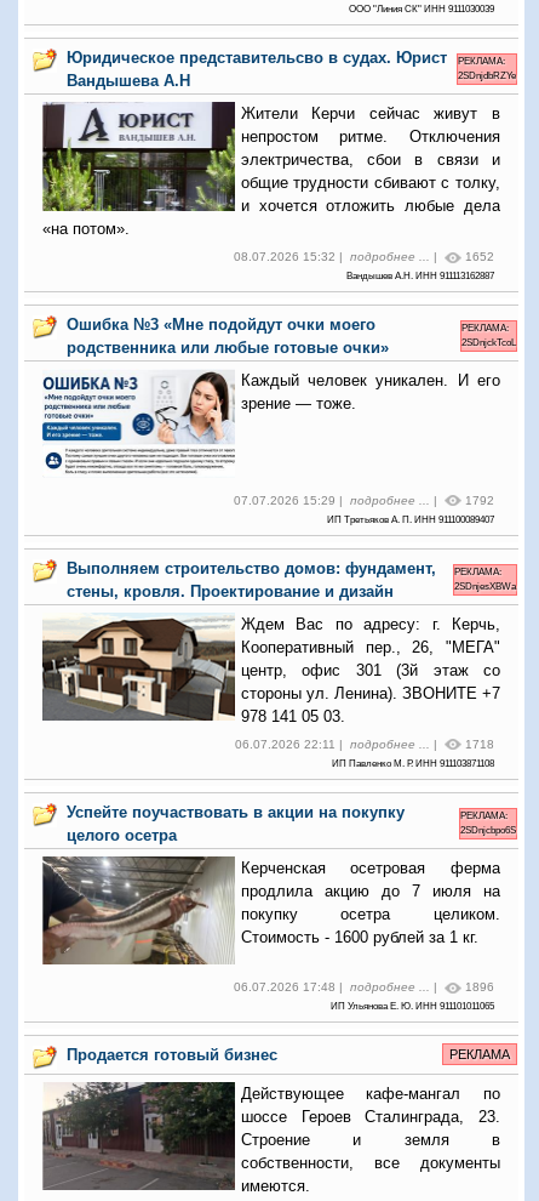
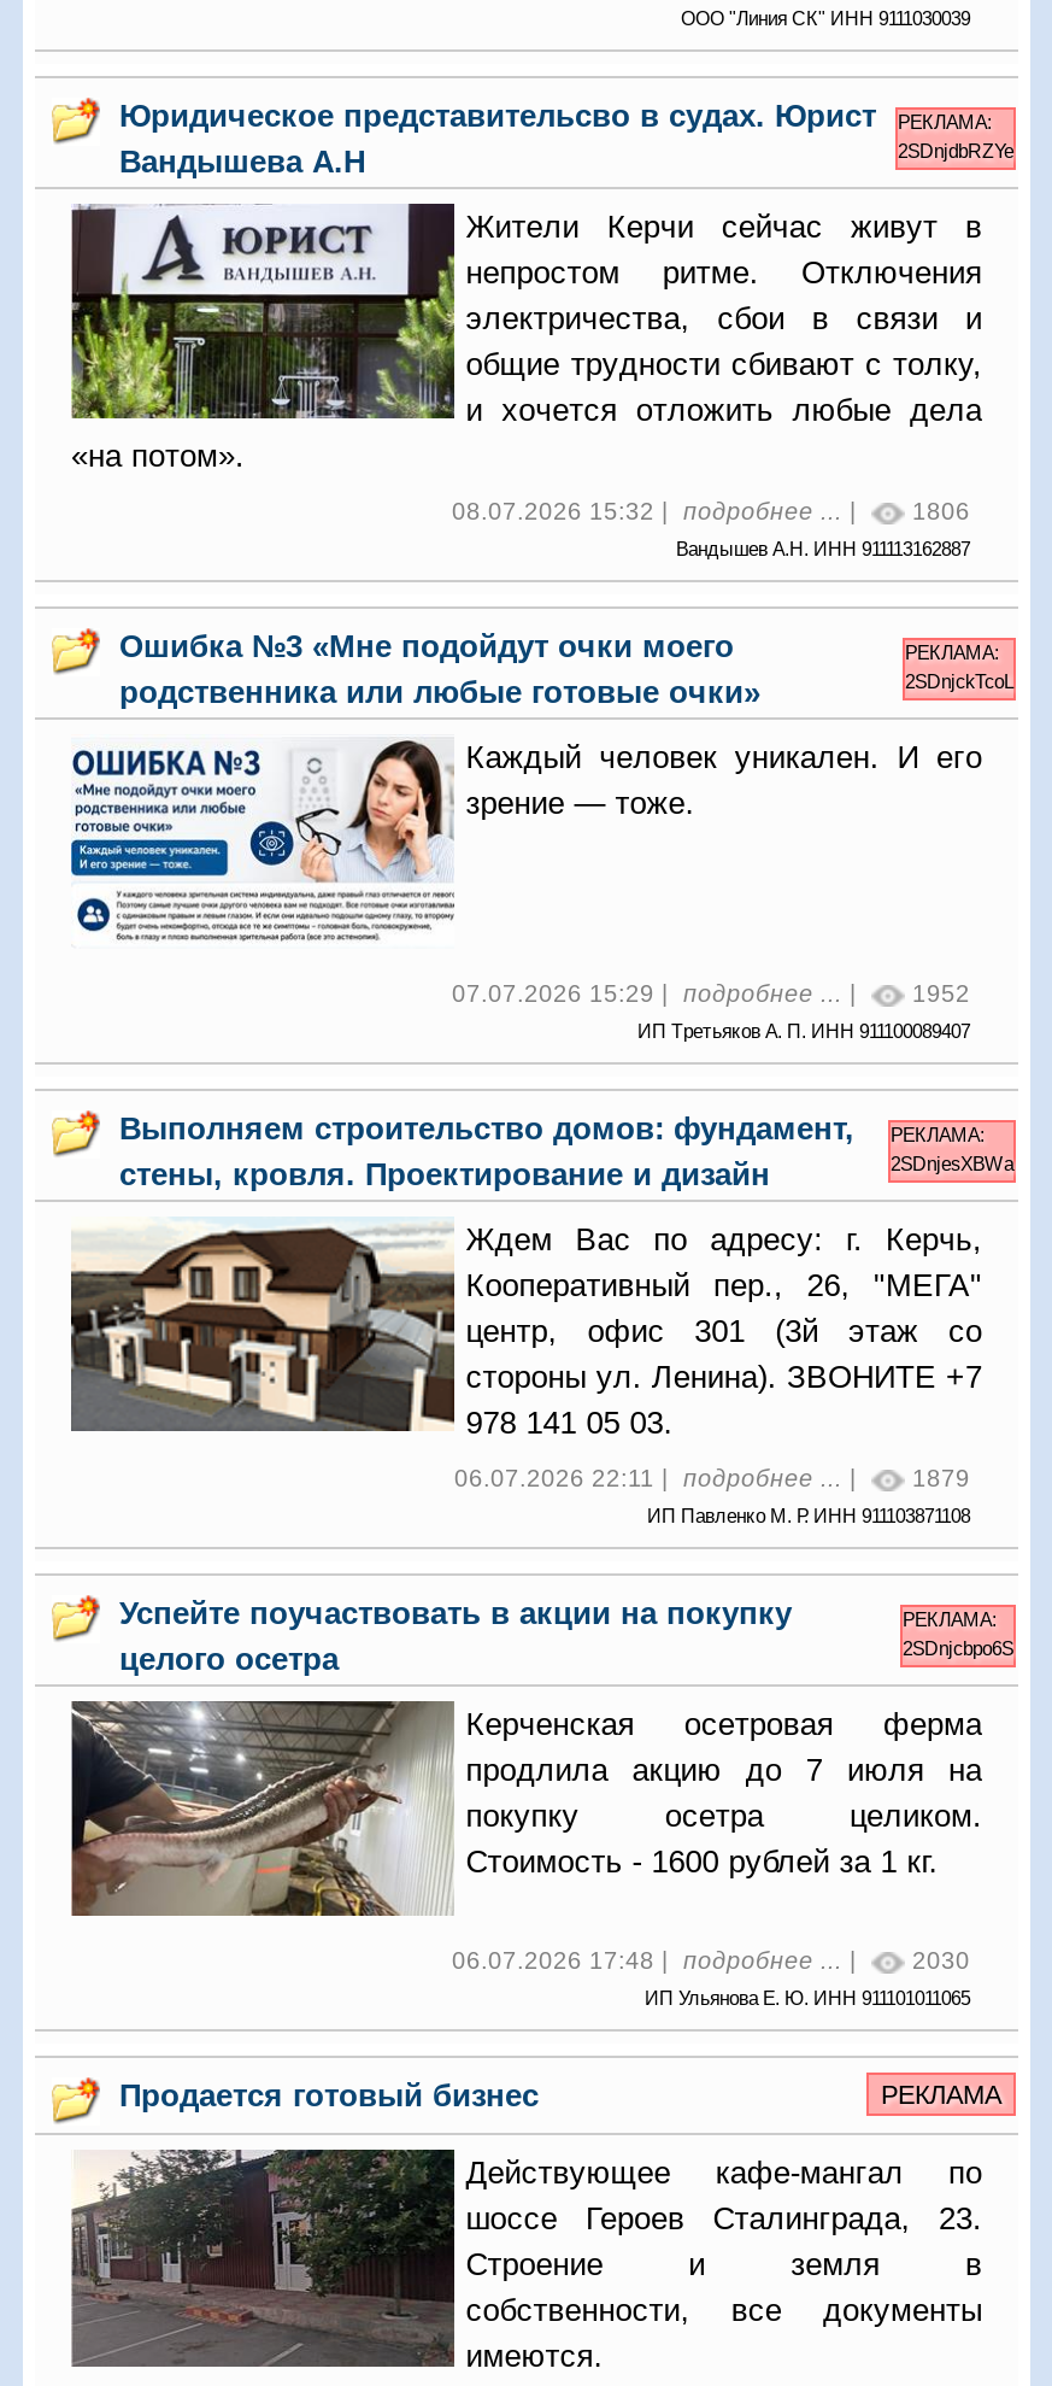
[461,250,494,264] 1652 -> [905,497,970,524] 1806
[461,493,494,507] 1792 -> [905,980,970,1007] 1952
[461,737,494,750] 1718 -> [905,1465,970,1492] 1879
[461,980,494,993] 1896 -> [905,1948,970,1975] 2030

